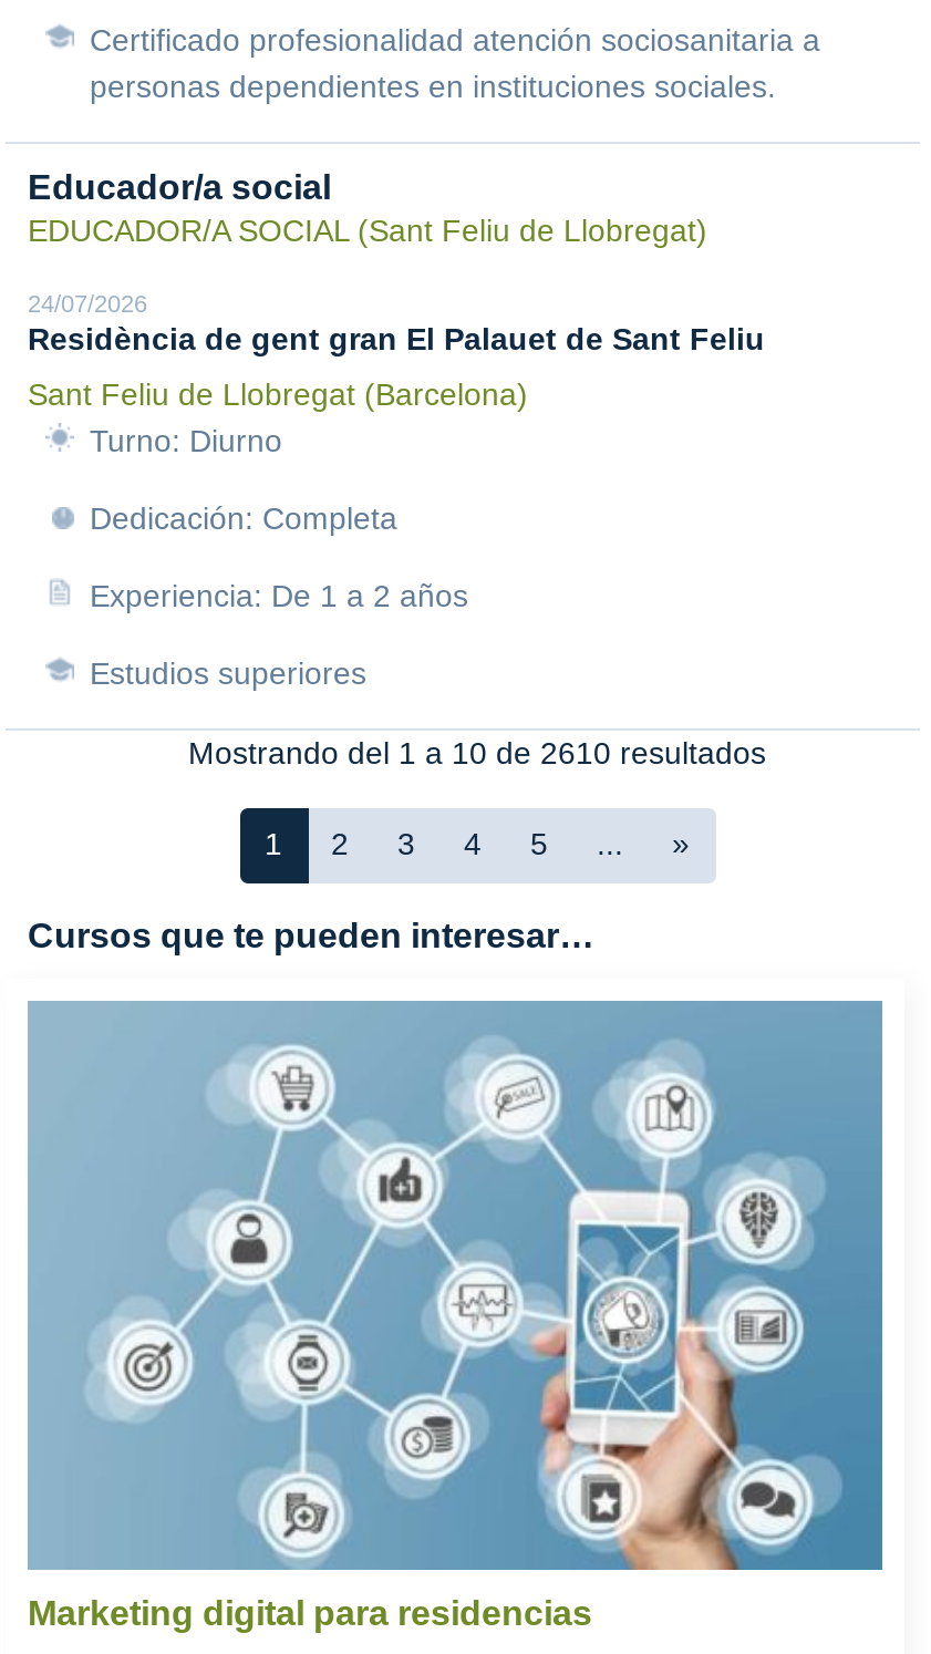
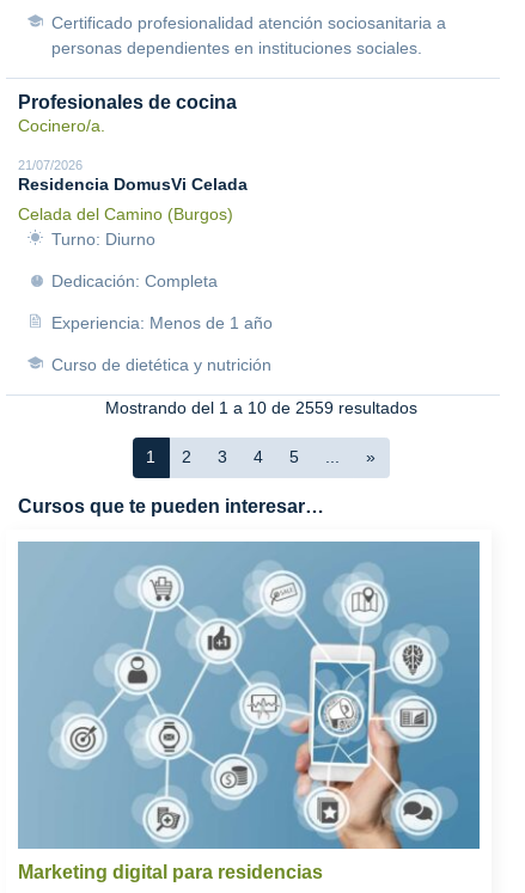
[28,168,707,248] Educador/a social | EDUCADOR/A SOCIAL (Sant Feliu de Llobregat) -> [18,92,237,135] Profesionales de cocina | Cocinero/a.
[28,290,765,356] 24/07/2026 | Residència de gent gran El Palauet de Sant Feliu -> [18,158,248,194] 21/07/2026 | Residencia DomusVi Celada
[28,376,528,412] Sant Feliu de Llobregat (Barcelona) -> [18,204,233,224] Celada del Camino (Burgos)
[90,578,468,613] Experiencia: De 1 a 2 años -> [51,313,273,332] Experiencia: Menos de 1 año
[90,655,366,691] Estudios superiores -> [51,355,271,374] Curso de dietética y nutrición
[188,735,766,771] Mostrando del 1 a 10 de 2610 resultados -> [105,398,417,417] Mostrando del 1 a 10 de 2559 resultados

